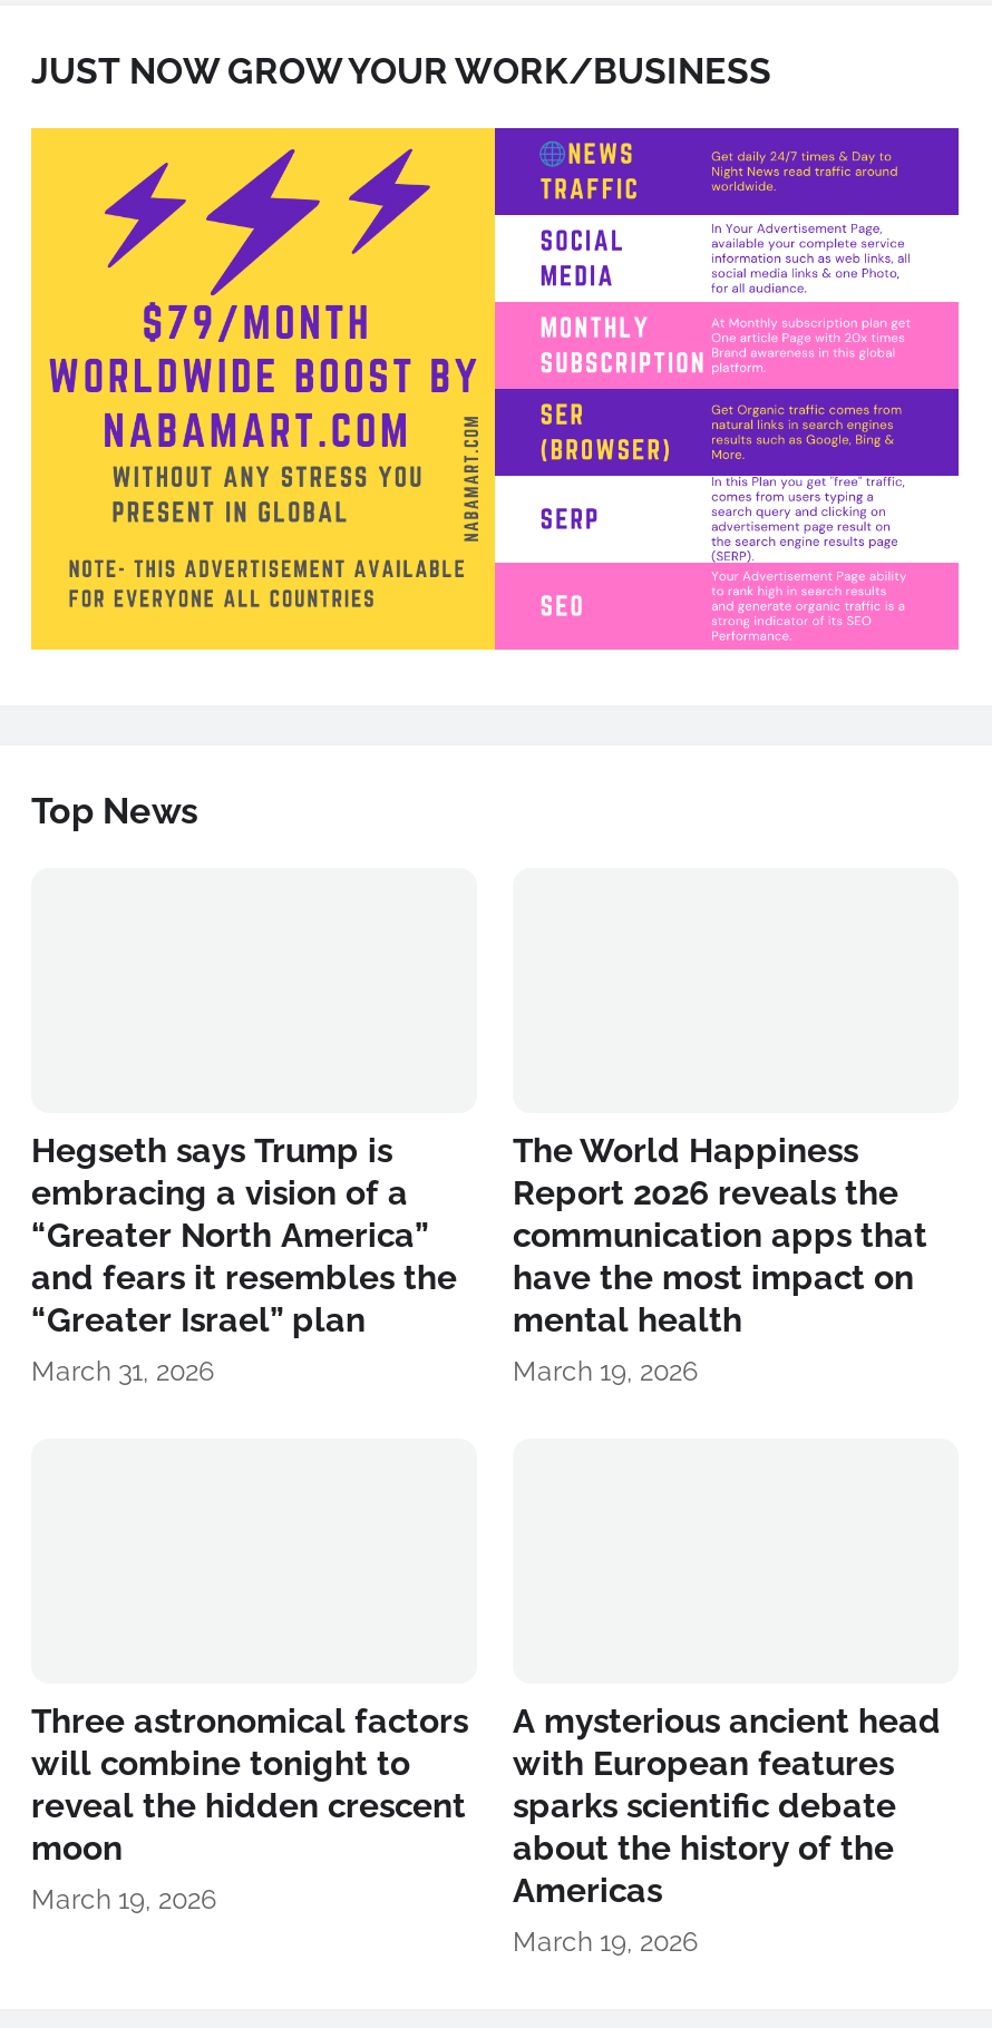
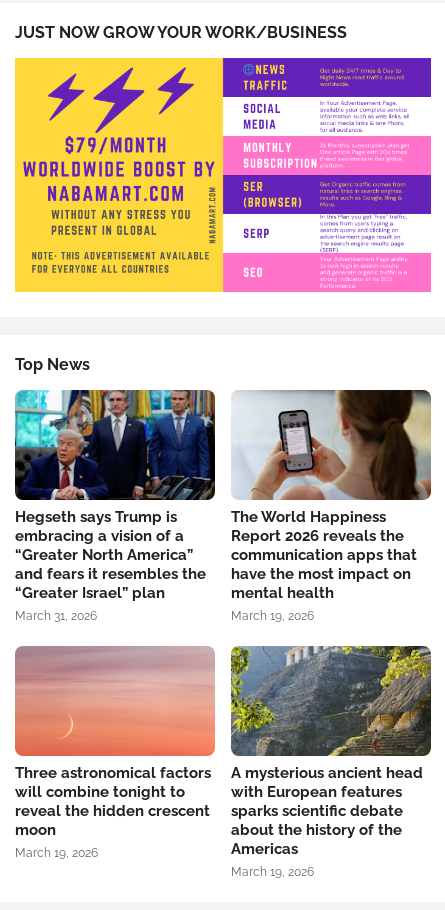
none -> [14,389,216,501] [image]
none -> [233,389,432,501] [image]
none -> [14,646,216,757] [image]
none -> [230,645,432,757] [image]

